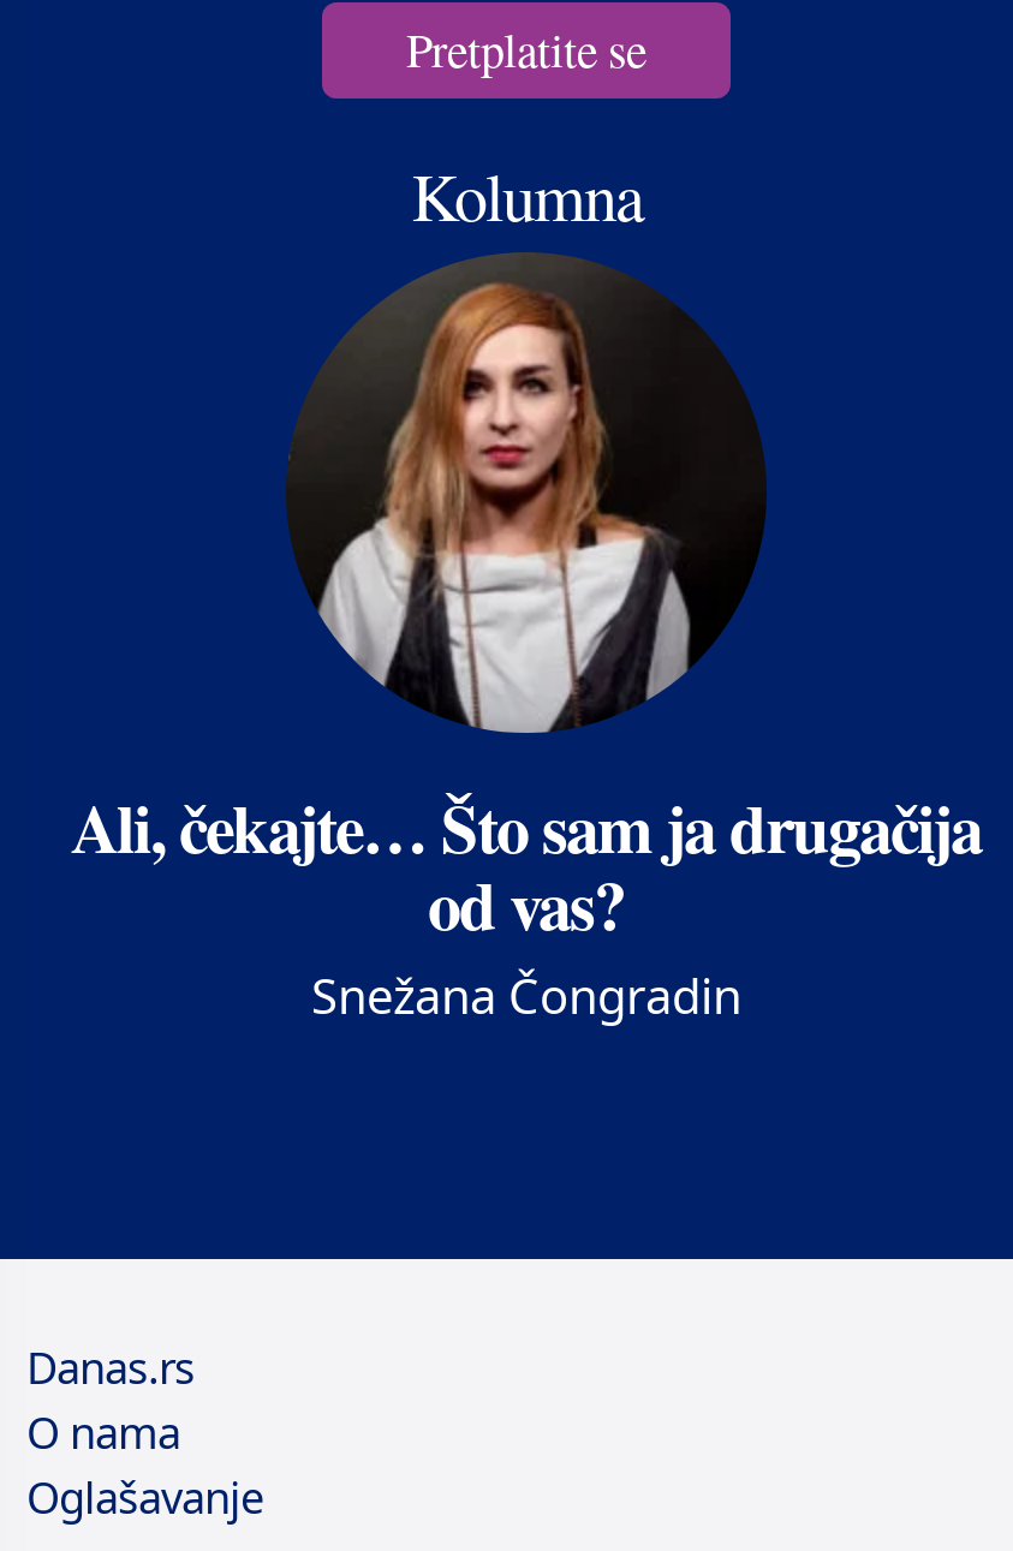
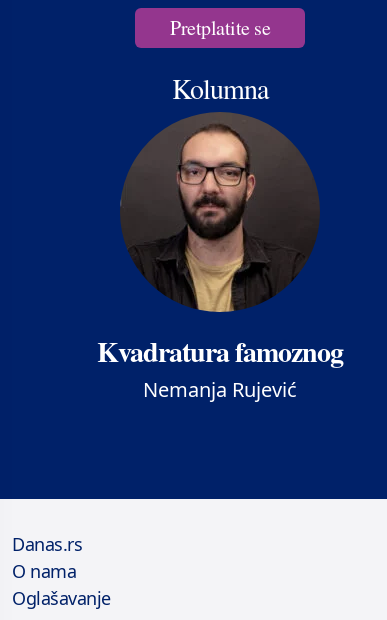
[71,270,982,1029] [image] | Ali, čekajte… Što sam ja drugačija | od vas? | Snežana Čongradin -> [97,119,343,403] [image] | Kvadratura famoznog | Nemanja Rujević

